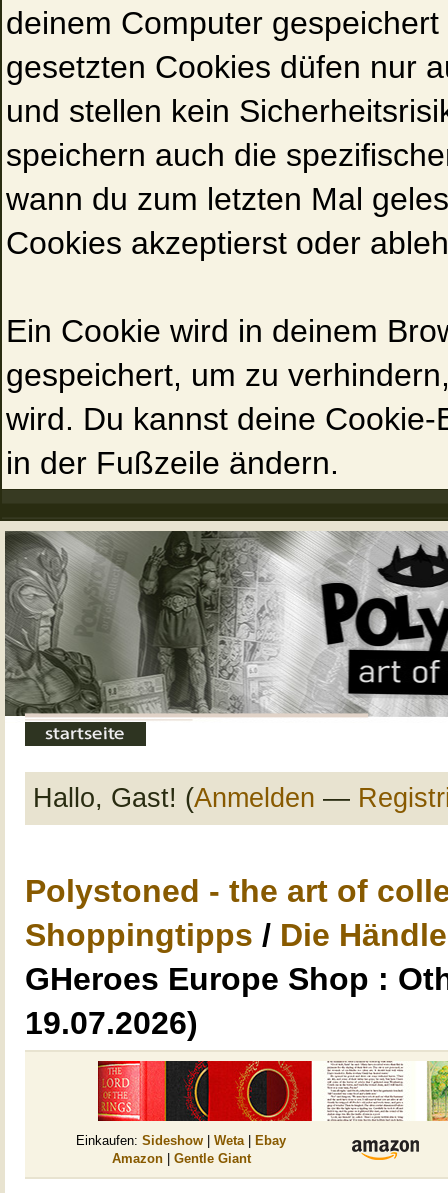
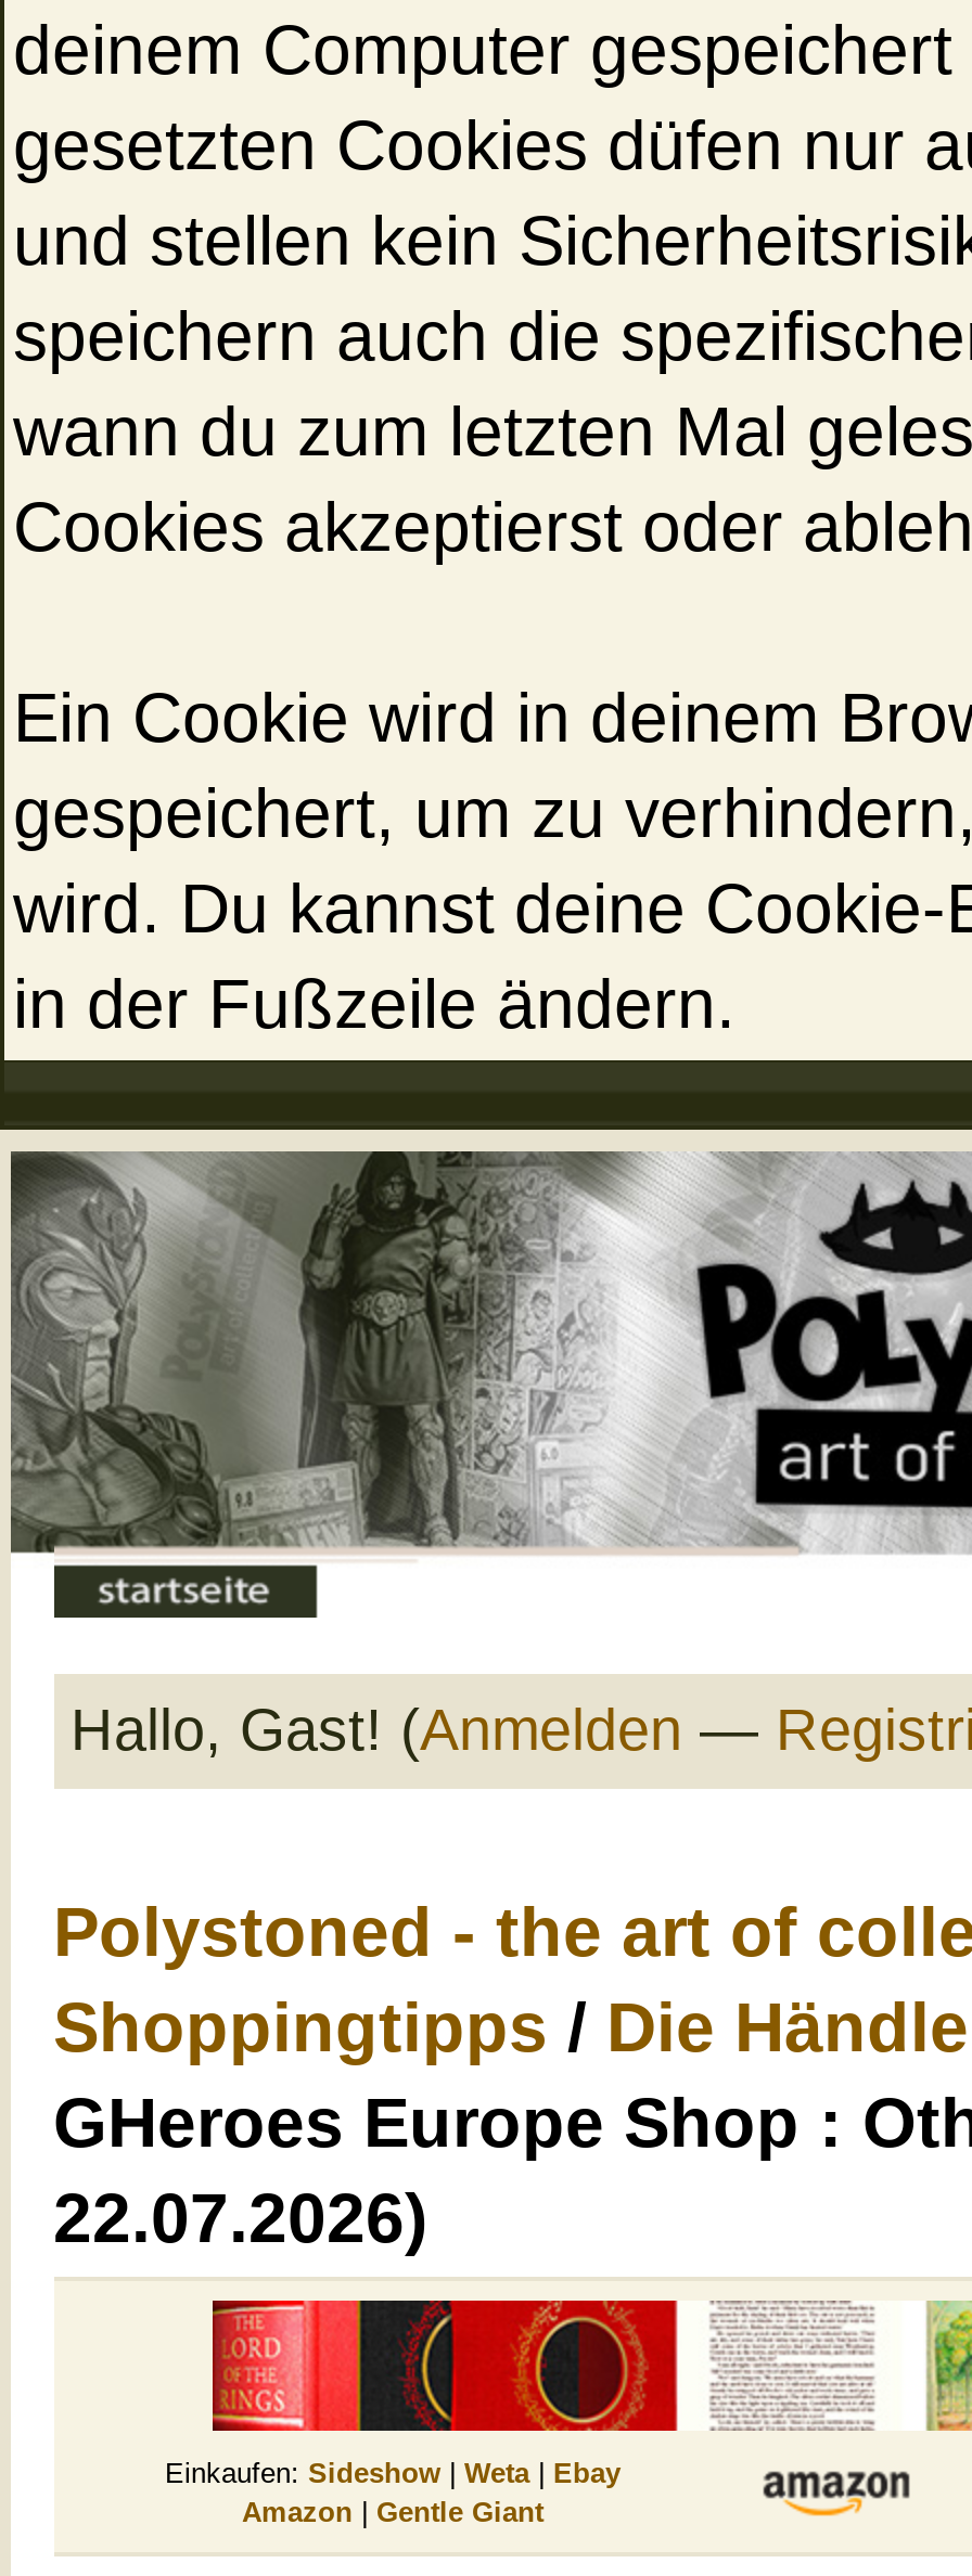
[24,1005,197,1041] 19.07.2026) -> [53,2179,429,2257] 22.07.2026)

